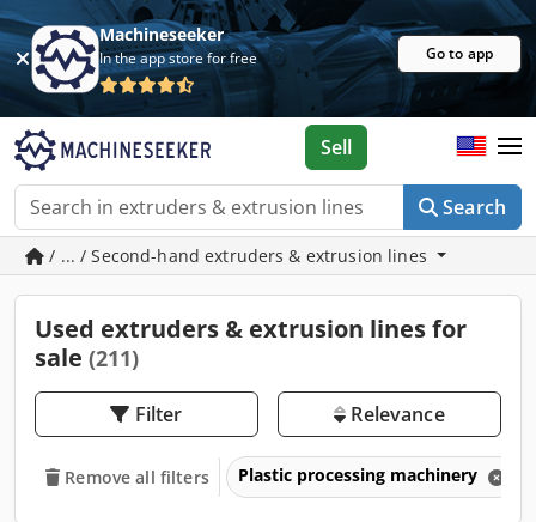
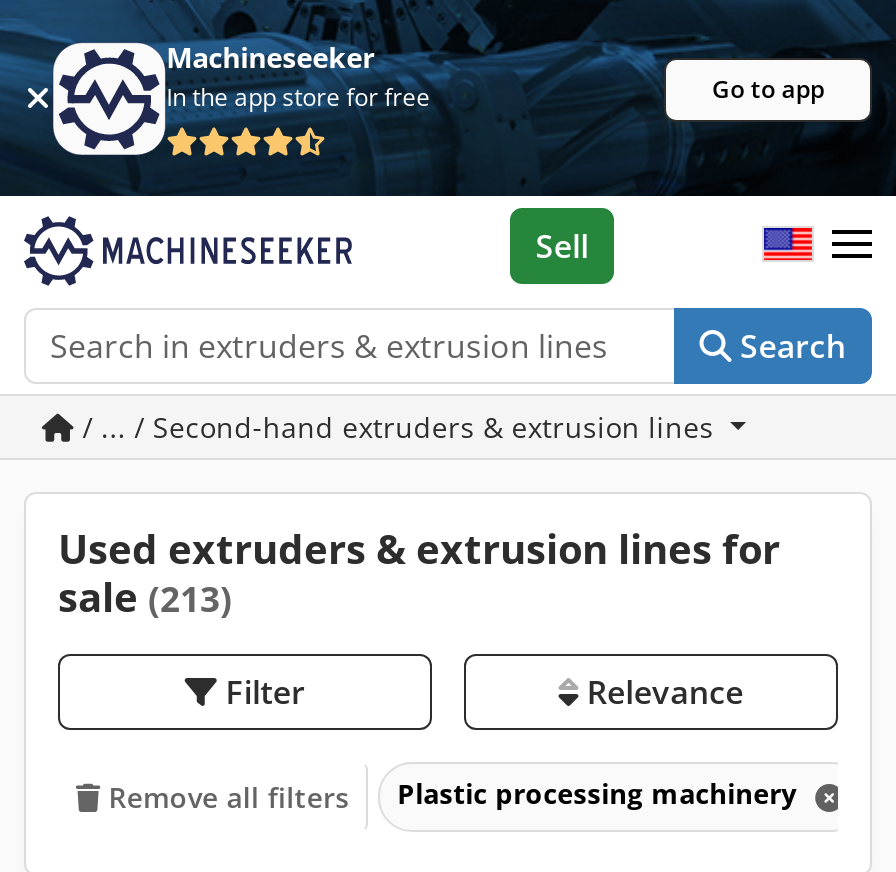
[35,341,139,374] sale (211) -> [58,570,232,624] sale (213)

